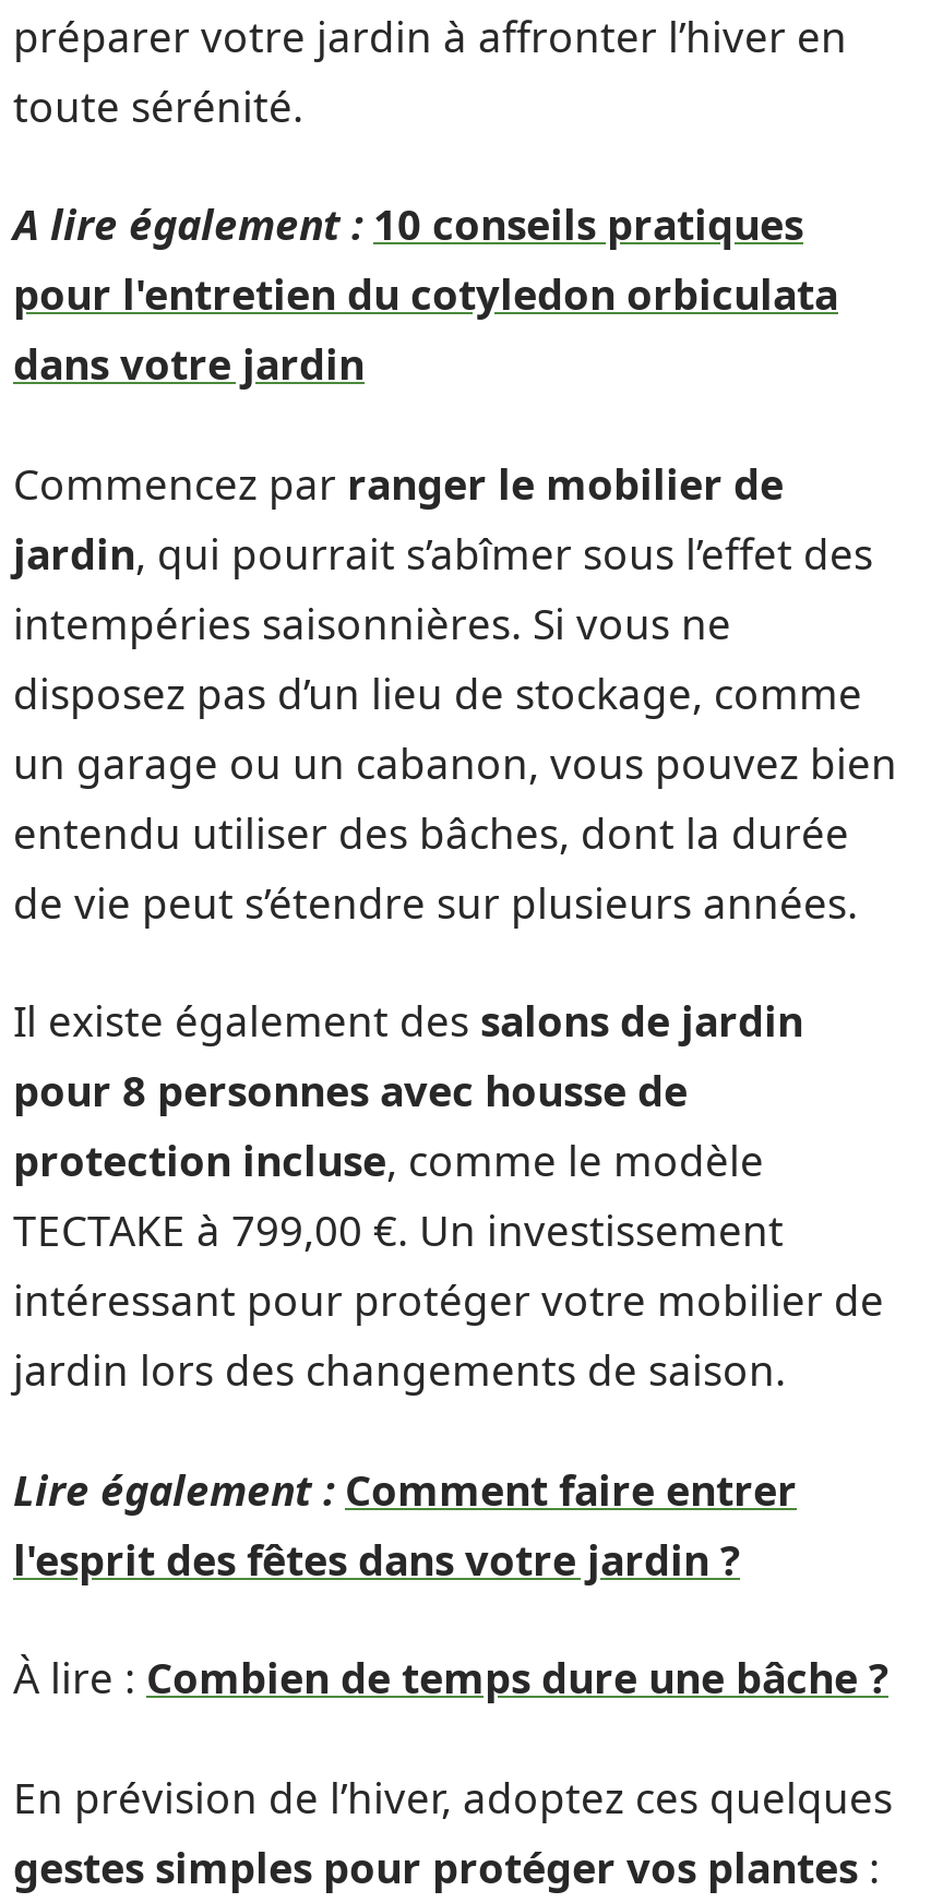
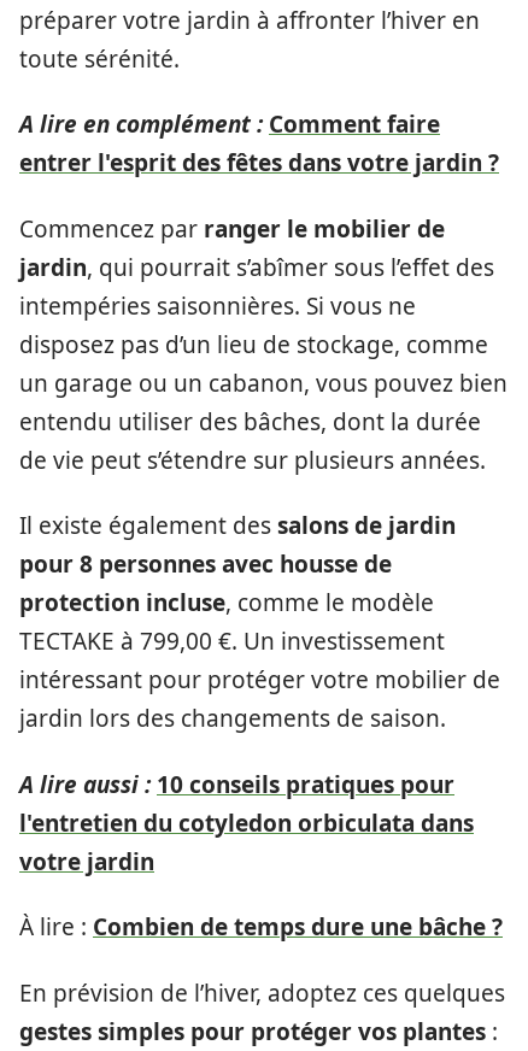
[13,196,838,393] A lire également : 10 conseils pratiques | pour l'entretien du cotyledon orbiculata | dans votre jardin -> [19,108,499,178] A lire en complément : Comment faire | entrer l'esprit des fêtes dans votre jardin ?
moved [13,455,897,1399] -> [19,213,508,734]: Commencez par ranger le mobilier de | jardin, qui pourrait s’abîmer sous l’effet des | intempéries saisonnières. Si vous ne | ... | intéressant pour protéger votre mobilier de | jardin lors des changements de saison.
[13,1461,797,1588] Lire également : Comment faire entrer | l'esprit des fêtes dans votre jardin ? -> [19,768,474,877] A lire aussi : 10 conseils pratiques pour | l'entretien du cotyledon orbiculata dans | votre jardin

